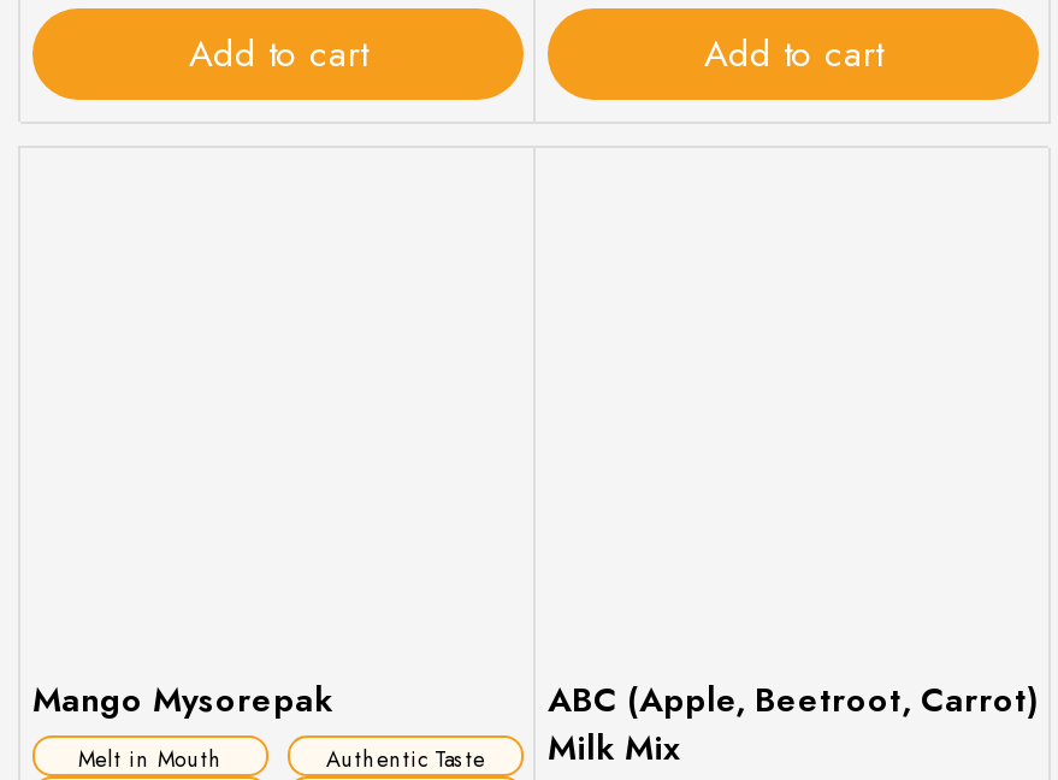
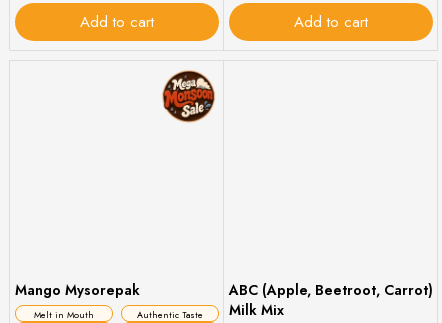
none -> [161,70,216,123] [image]

